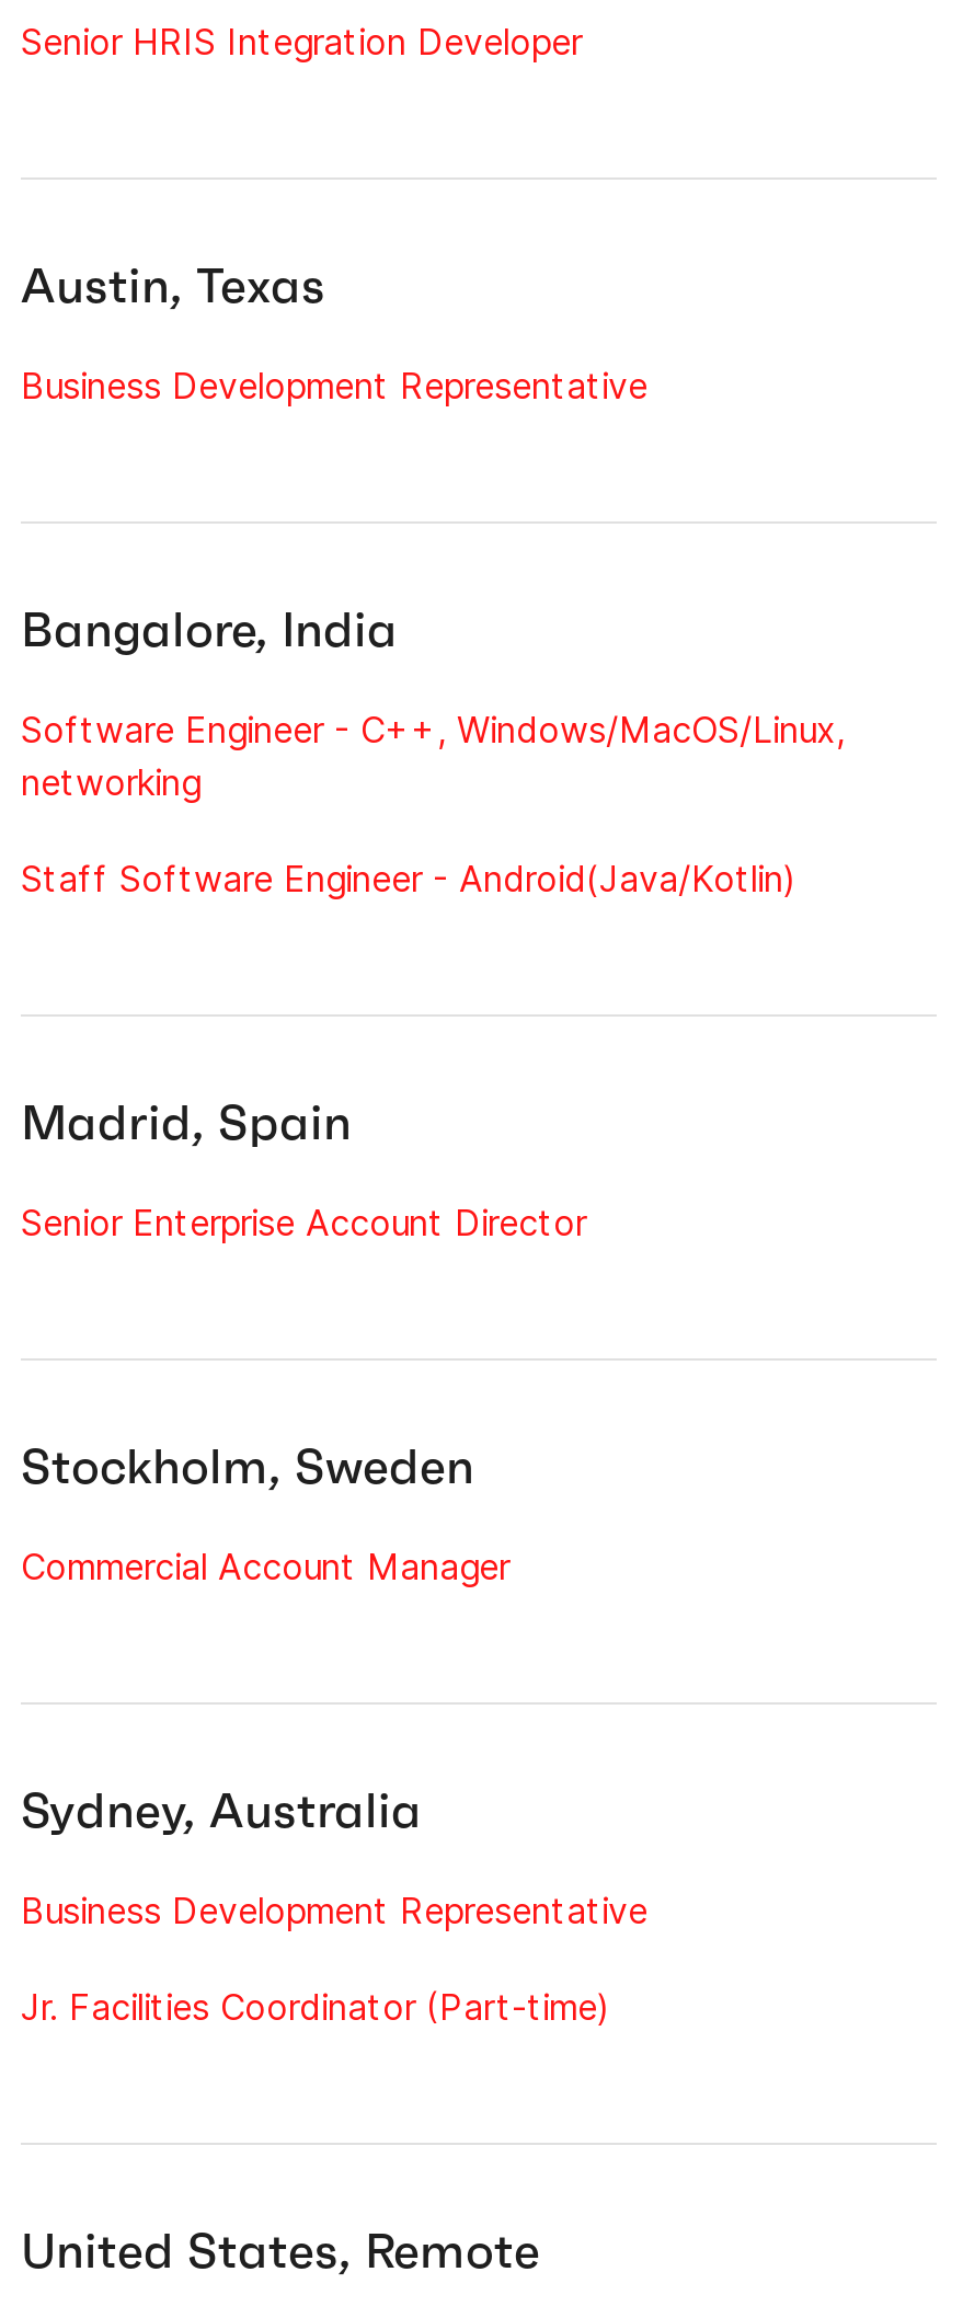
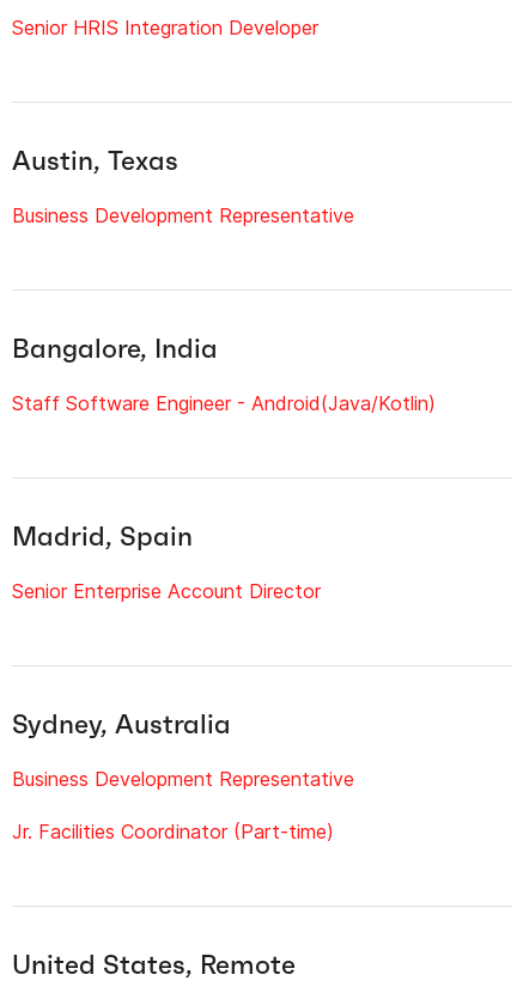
[21,708,845,804] Software Engineer - C++, Windows/MacOS/Linux, | networking -> none
[21,1437,509,1588] Stockholm, Sweden | Commercial Account Manager -> none

